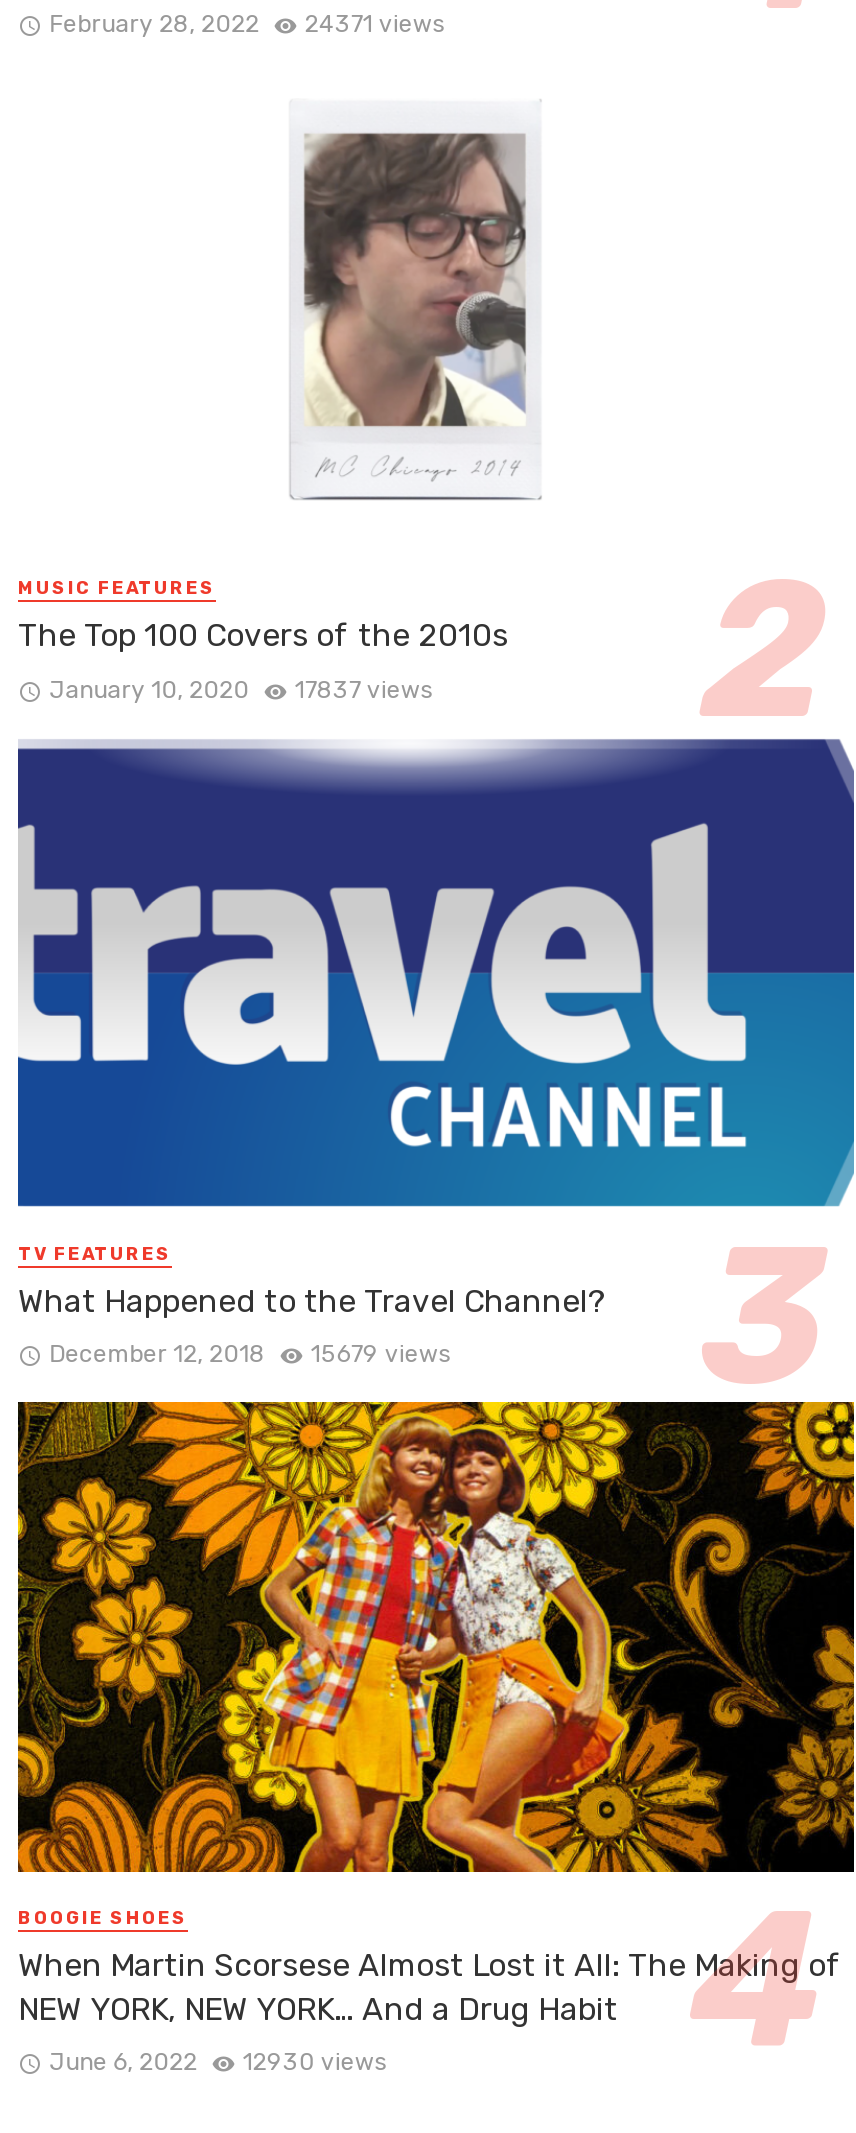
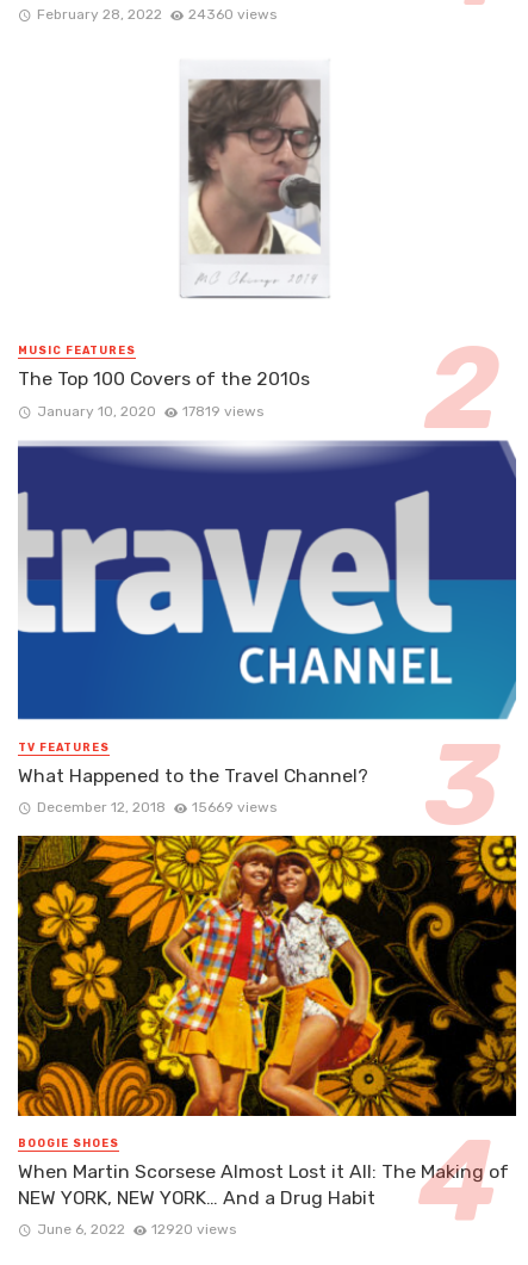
[49,11,445,39] February 28, 2022 24371 views -> [36,6,277,23] February 28, 2022 24360 views
[49,675,433,703] January 10, 2020 17837 views -> [36,403,264,419] January 10, 2020 17819 views
[49,1340,451,1368] December 12, 2018 15679 views -> [36,799,277,816] December 12, 2018 15669 views
[49,2049,387,2077] June 6, 2022 12930 views -> [36,1221,236,1238] June 6, 2022 12920 views

